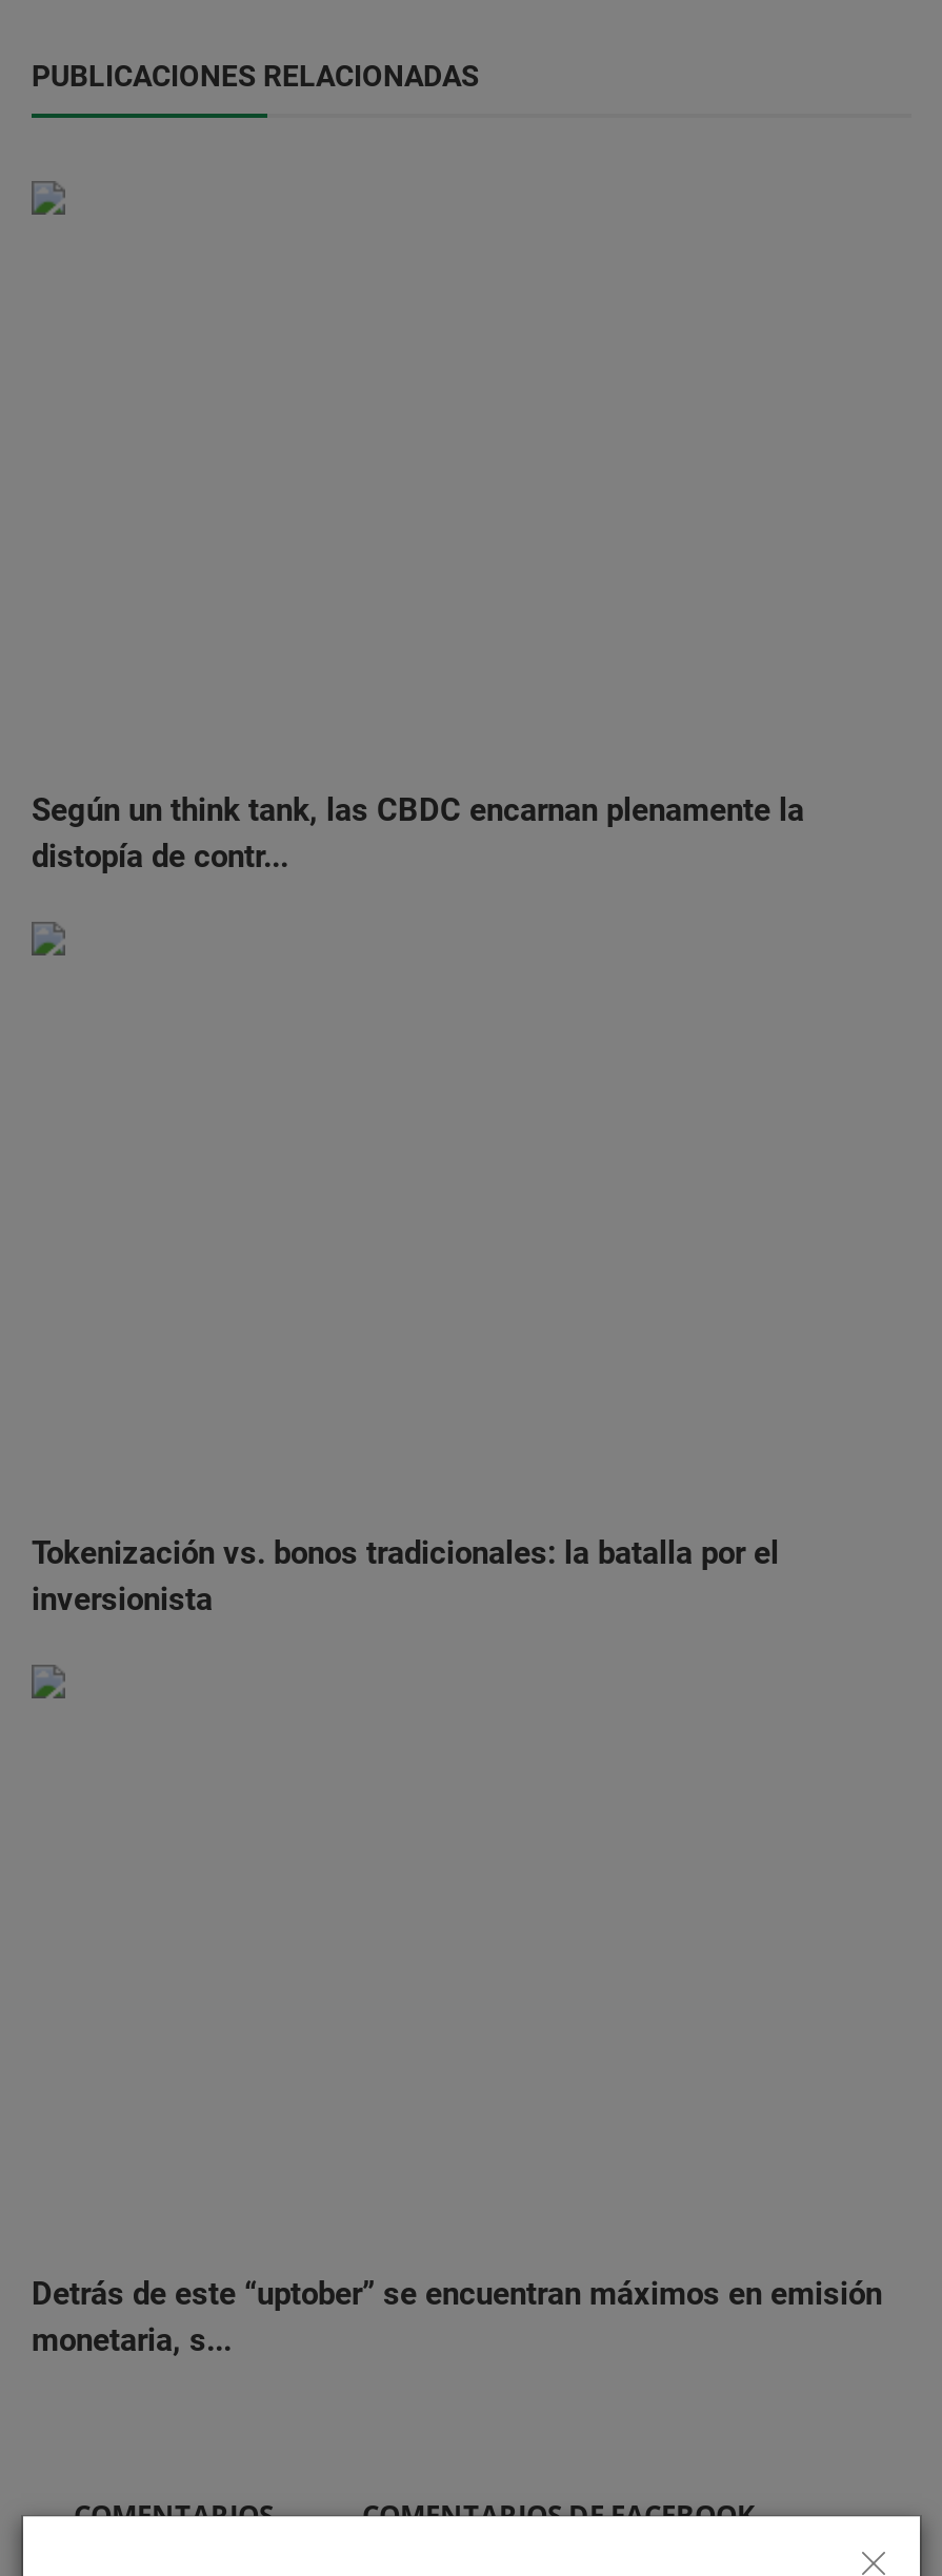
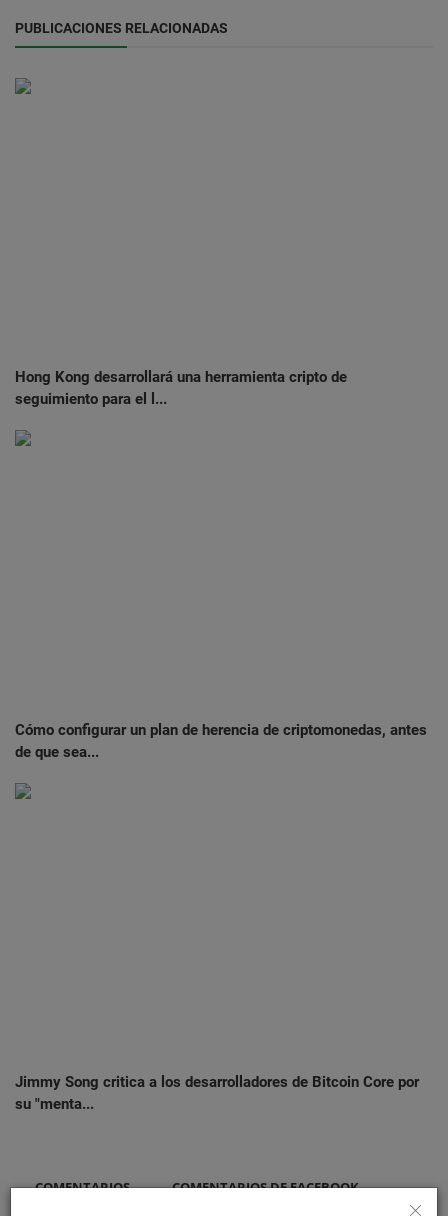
[32,792,804,876] Según un think tank, las CBDC encarnan plenamente la | distopía de contr... -> [15,368,347,408] Hong Kong desarrollará una herramienta cripto de | seguimiento para el l...
[32,1534,779,1618] Tokenización vs. bonos tradicionales: la batalla por el | inversionista -> [15,721,427,761] Cómo configurar un plan de herencia de criptomonedas, antes | de que sea...
[32,2276,882,2360] Detrás de este “uptober” se encuentran máximos en emisión | monetaria, s... -> [15,1073,419,1113] Jimmy Song critica a los desarrolladores de Bitcoin Core por | su "menta...

